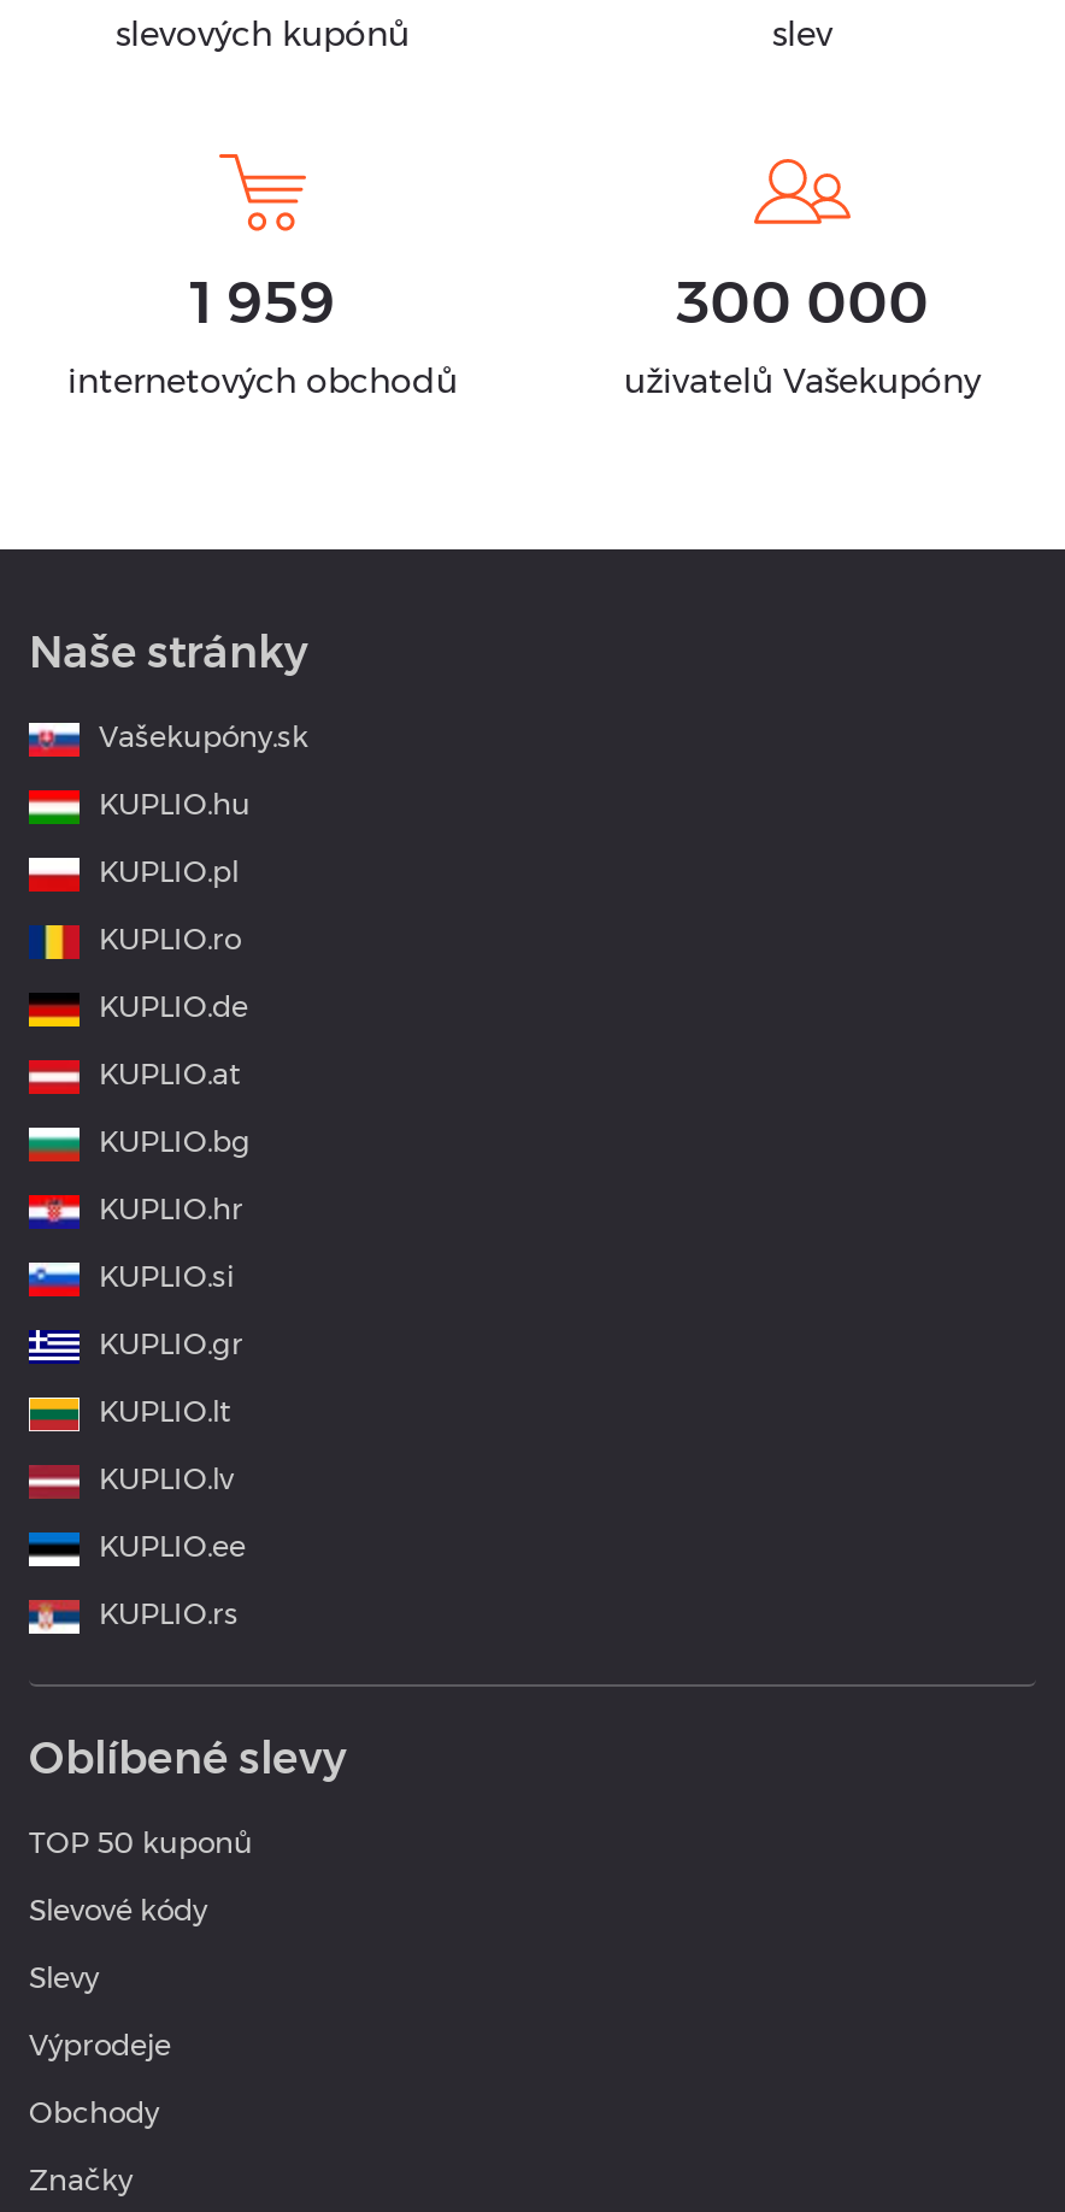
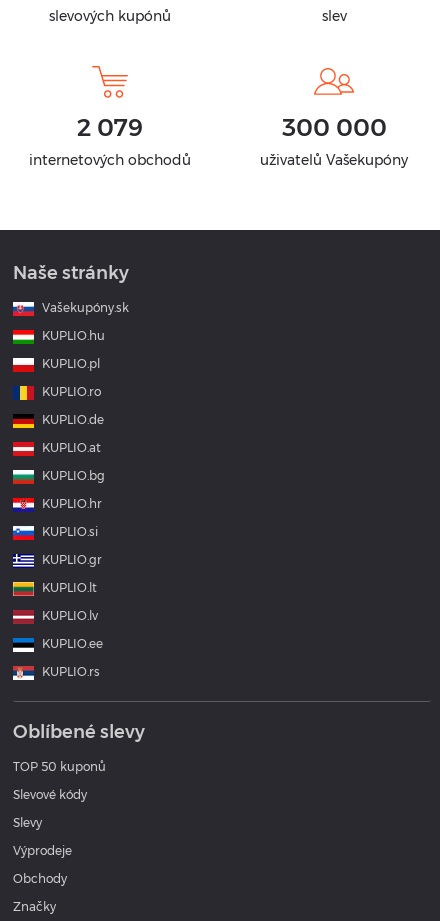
[190,267,335,337] 1 959 -> [77,113,143,142] 2 079

